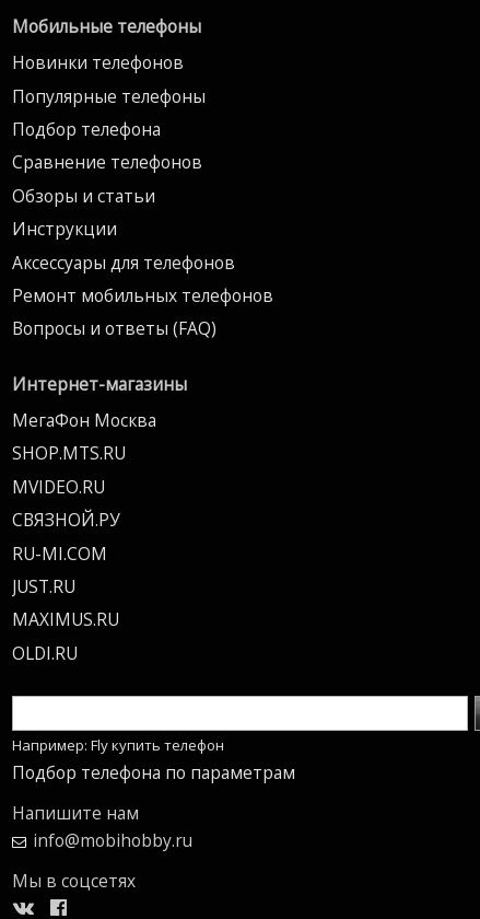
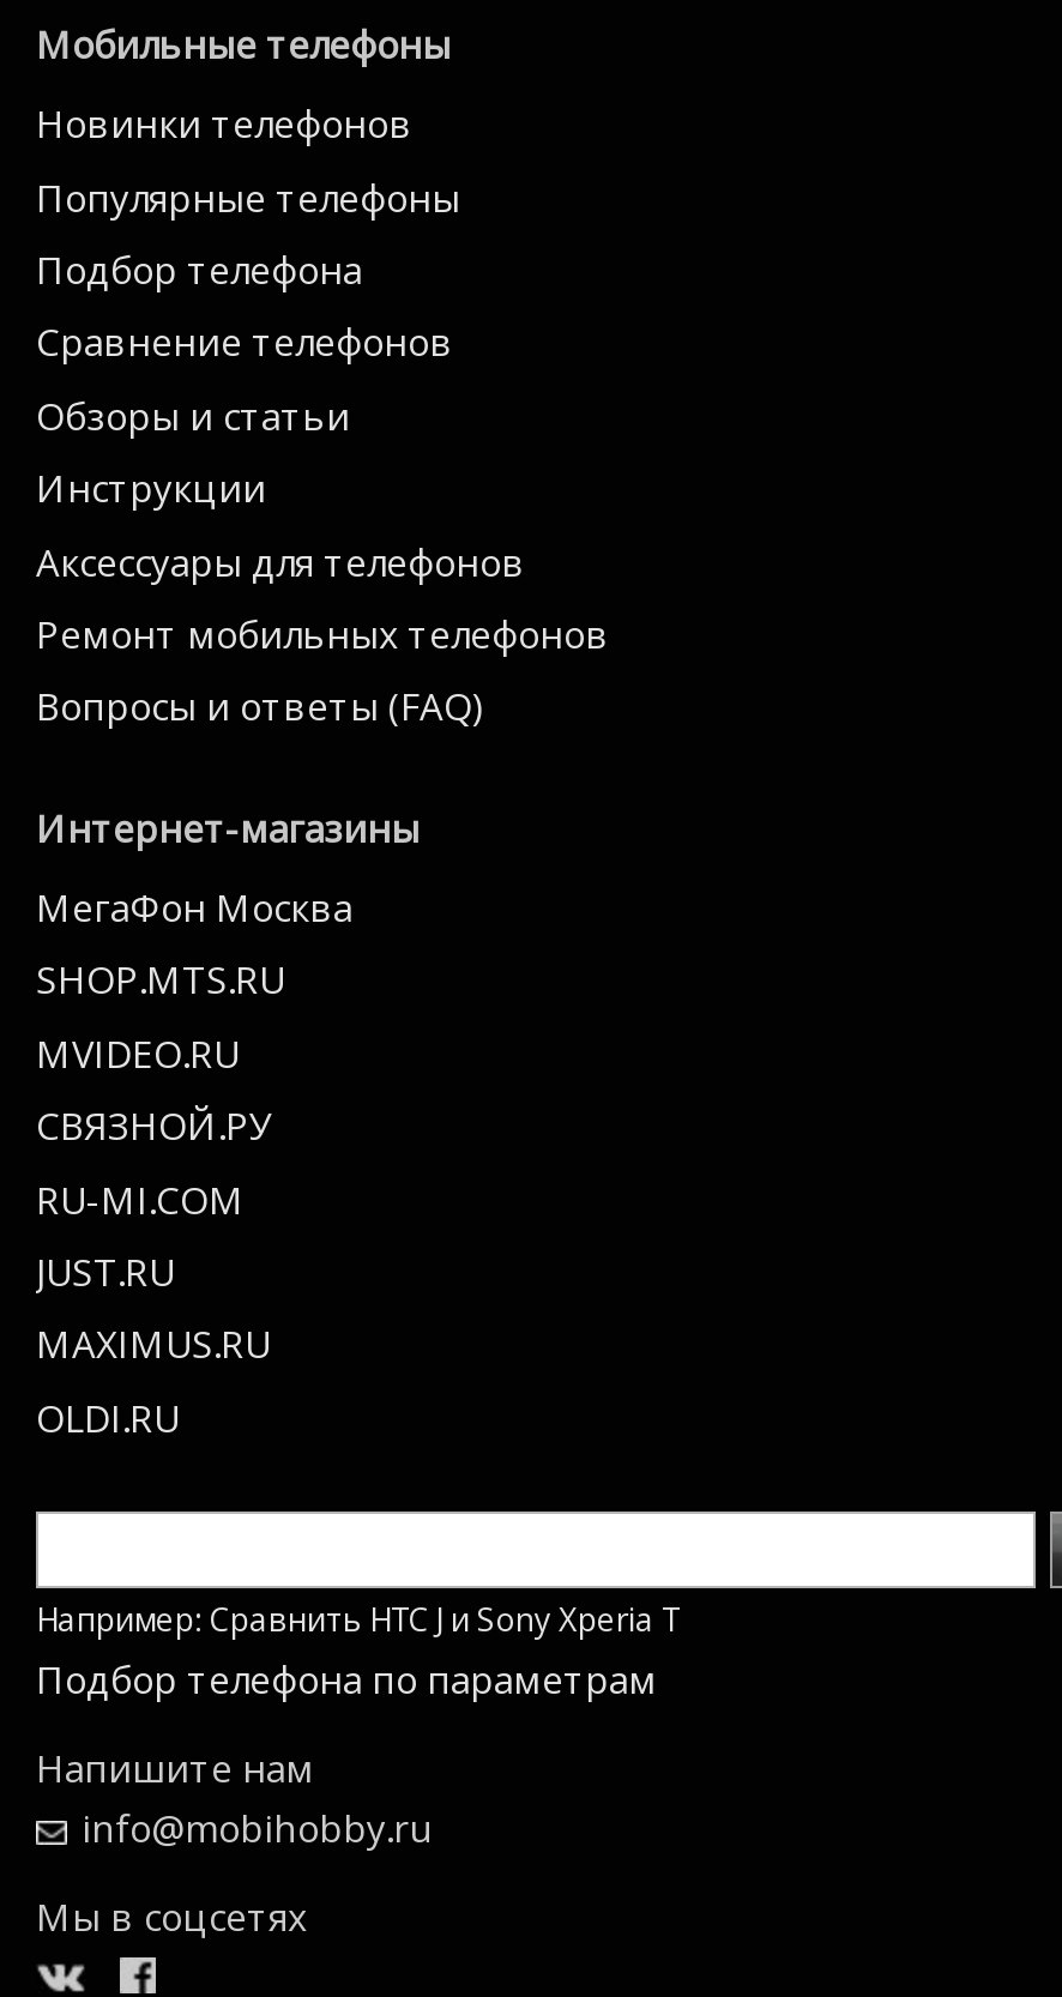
[12,735,224,755] Например: Fly купить телефон -> [36,1597,678,1640] Например: Сравнить HTC J и Sony Xperia T

